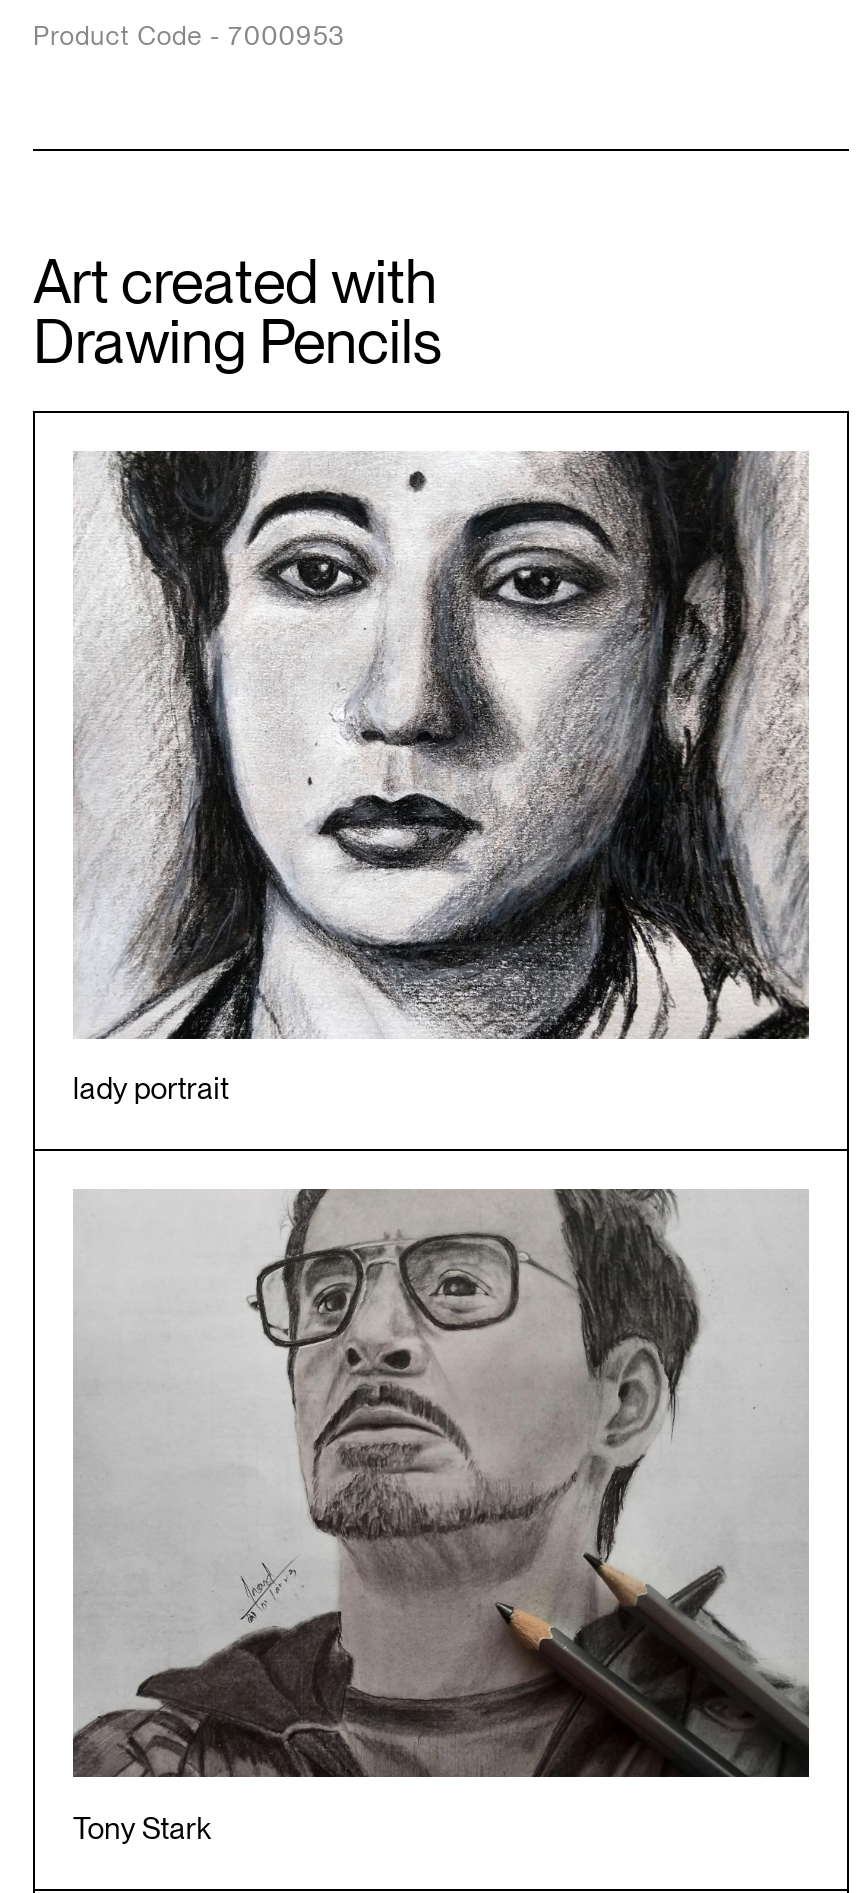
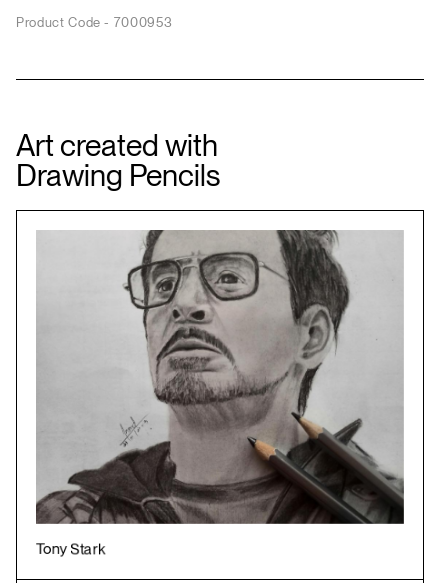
[73,449,809,1108] [image] | lady portrait -> none

